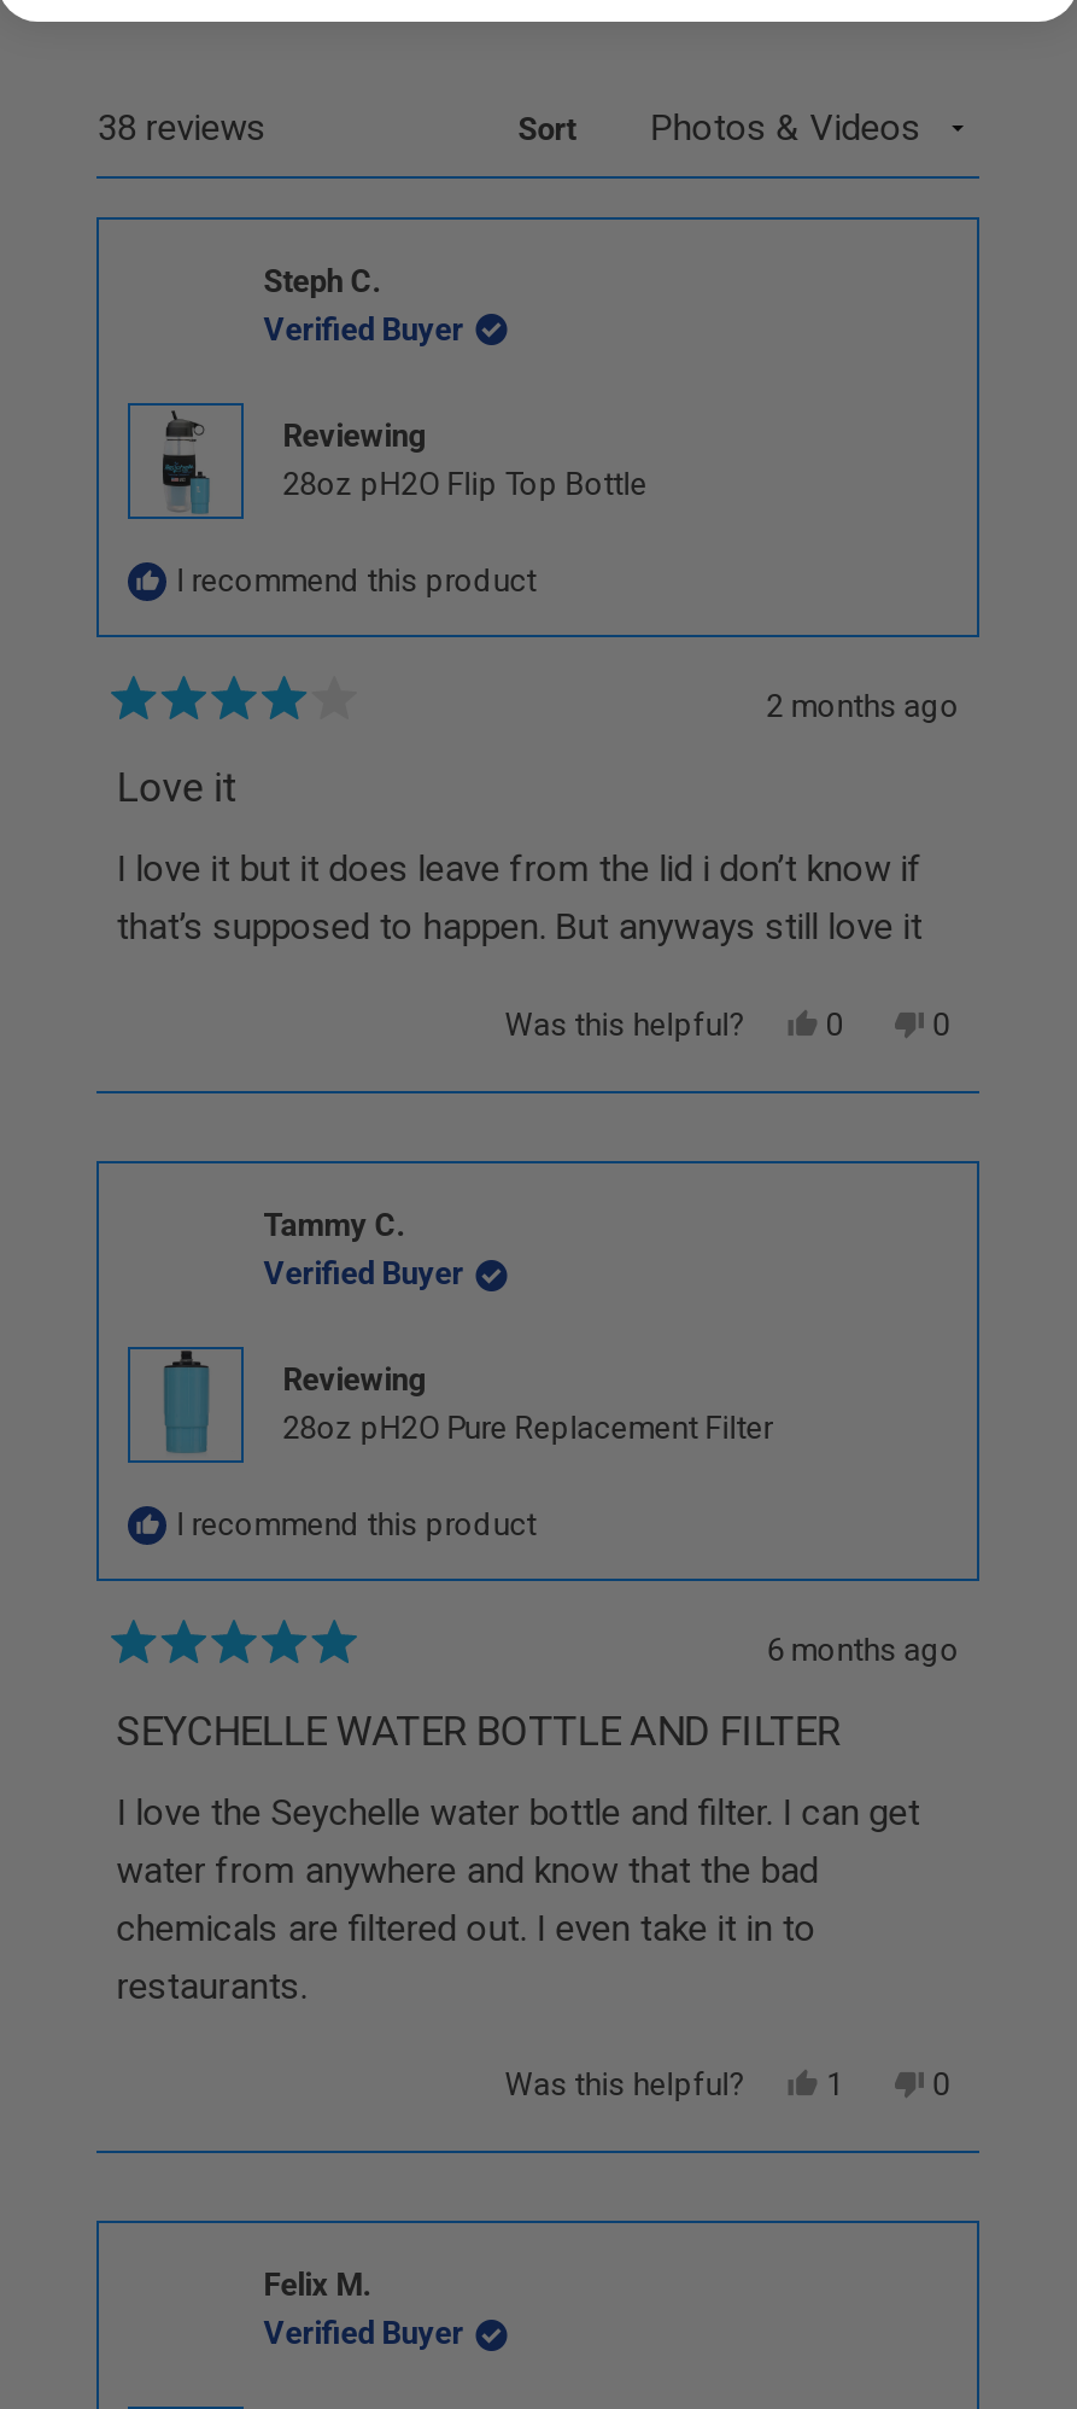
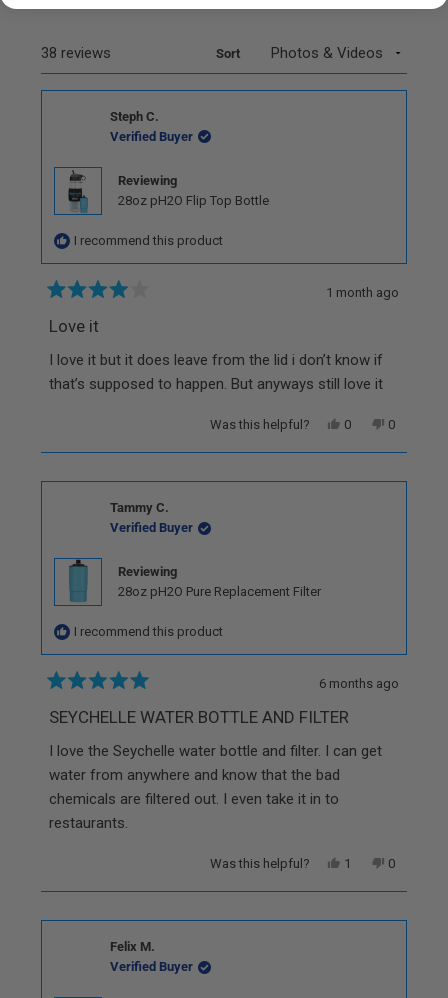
[767,687,960,723] 2 months ago -> [326,285,399,300] 1 month ago

